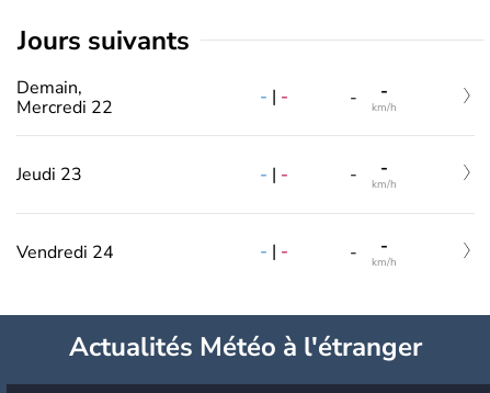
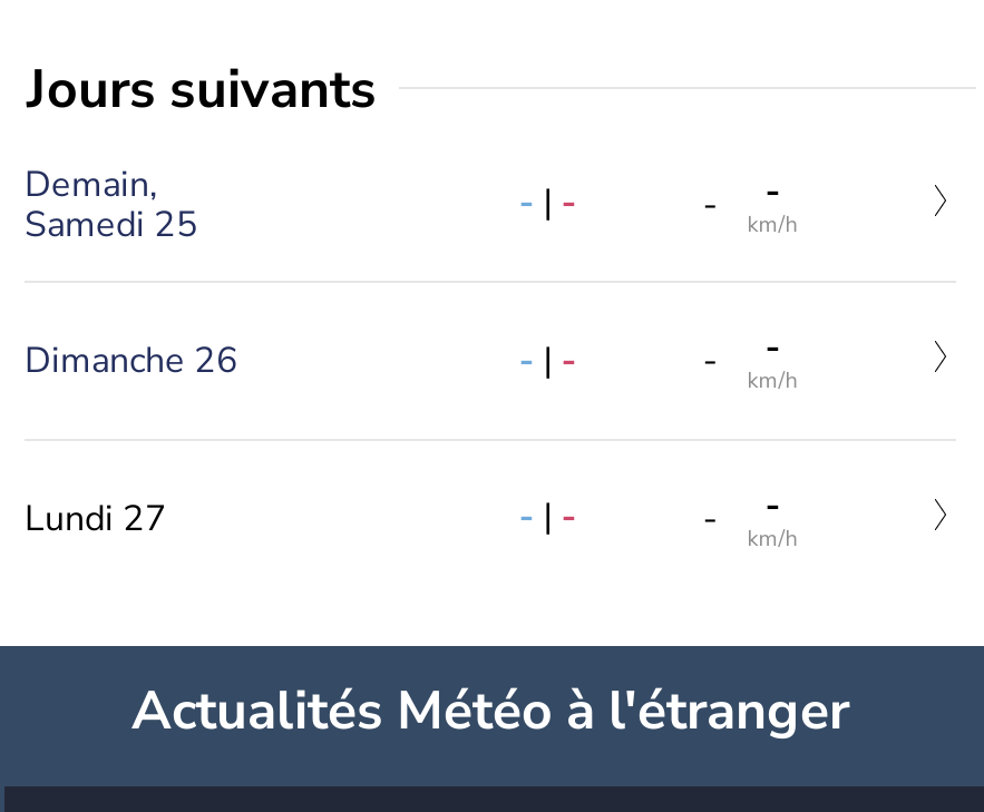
[16,95,113,119] Mercredi 22 -> [25,200,198,249] Samedi 25
[16,163,82,187] Jeudi 23 -> [25,337,238,386] Dimanche 26
[16,240,114,264] Vendredi 24 -> [25,494,167,543] Lundi 27

